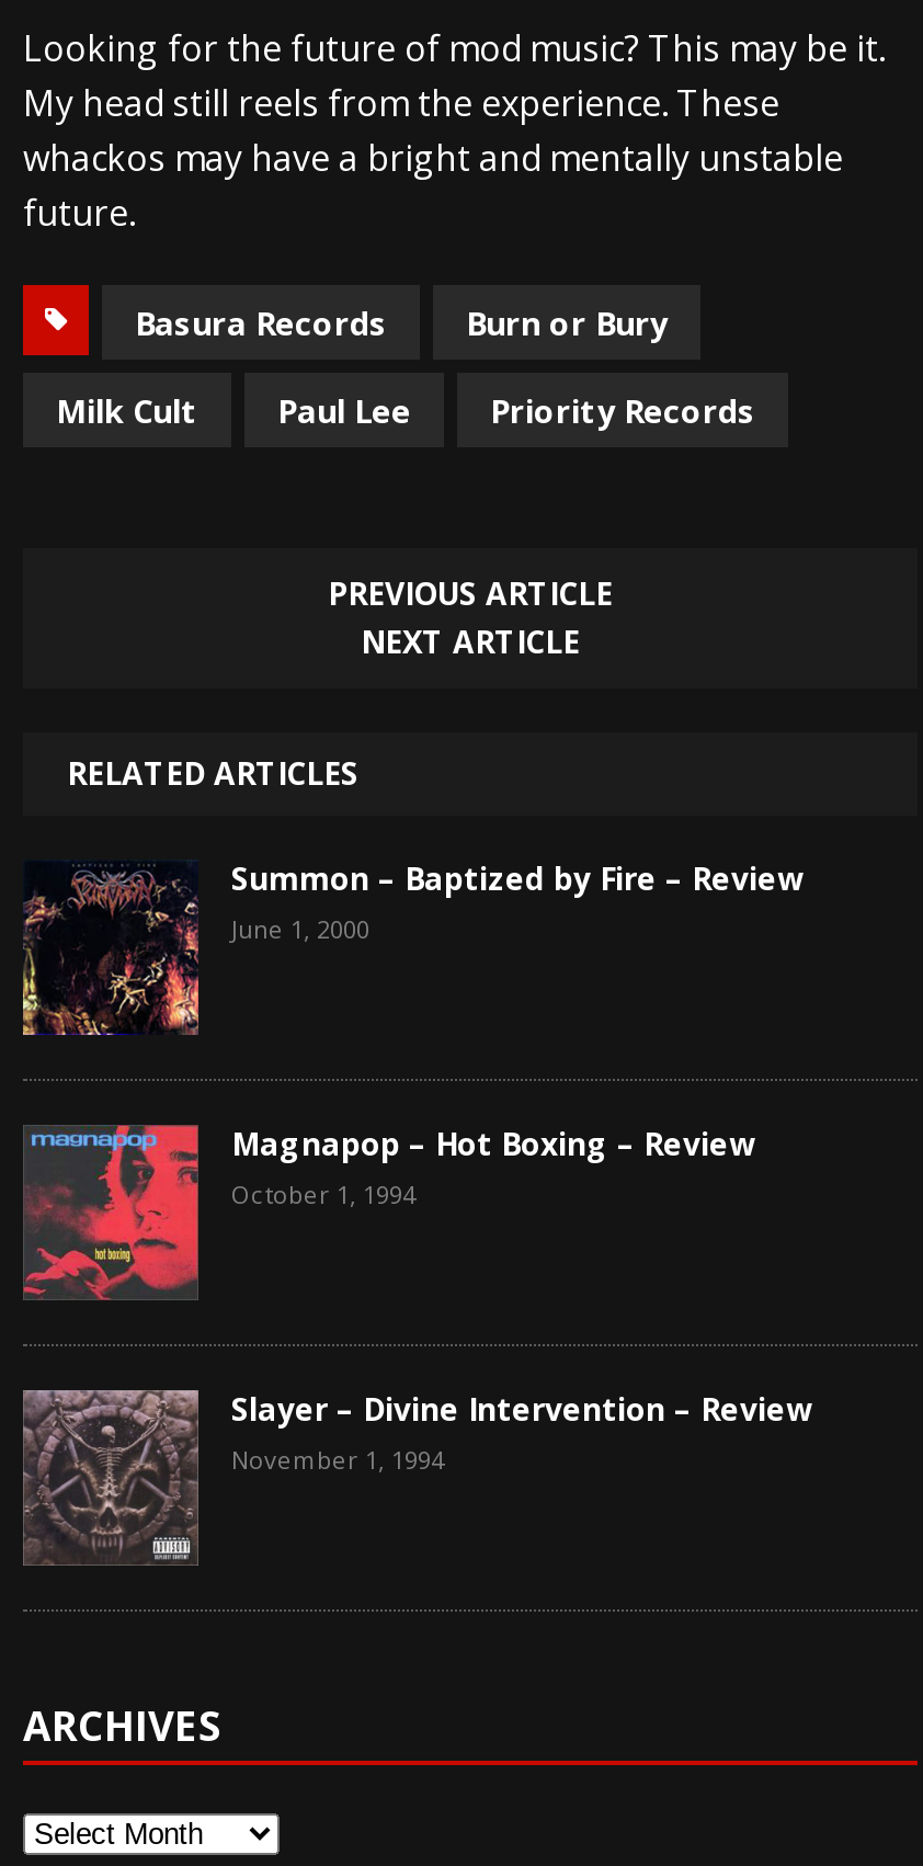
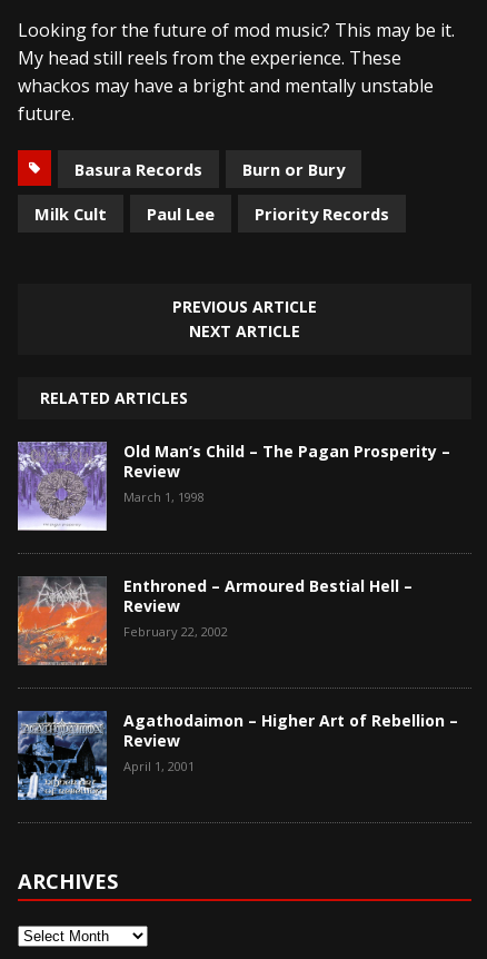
[21,856,804,1037] [image] | Summon – Baptized by Fire – Review | June 1, 2000 -> [17,440,450,532] [image] | Old Man’s Child – The Pagan Prosperity – | Review | March 1, 1998
[23,1122,755,1300] [image] | Magnapop – Hot Boxing – Review | October 1, 1994 -> [17,575,413,665] [image] | Enthroned – Armoured Bestial Hell – | Review | February 22, 2002
[21,1387,812,1566] [image] | Slayer – Divine Intervention – Review | November 1, 1994 -> [17,709,458,801] [image] | Agathodaimon – Higher Art of Rebellion – | Review | April 1, 2001

